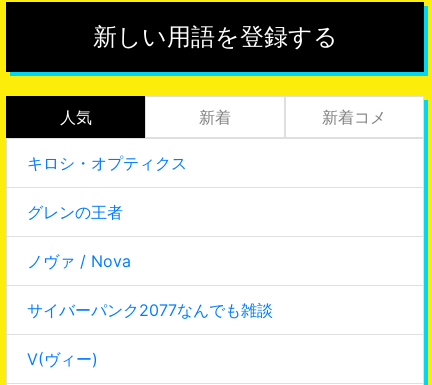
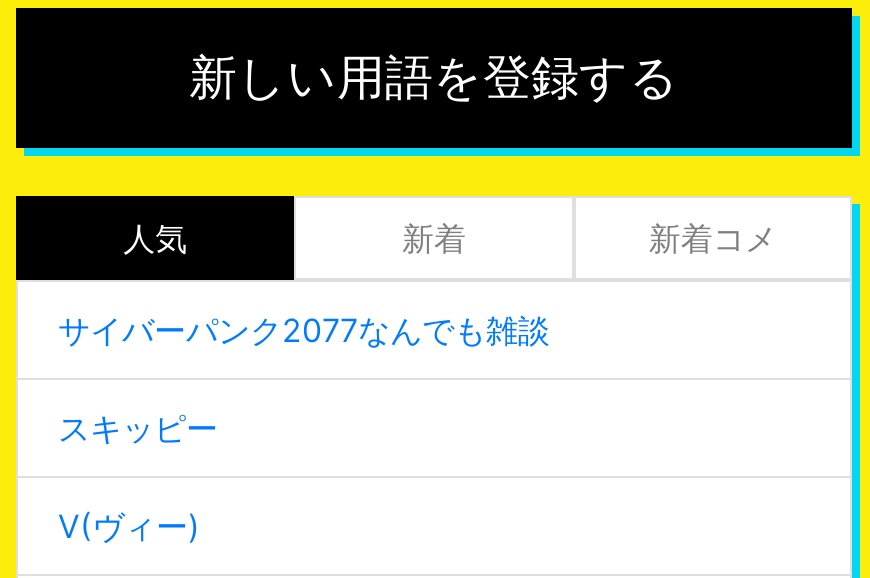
[27,153,187,271] キロシ・オプティクス | グレンの王者 | ノヴァ / Nova -> none
moved [27,300,273,320] -> [58,310,550,350]: サイバーパンク2077なんでも雑談
none -> [58,408,218,448] スキッピー

